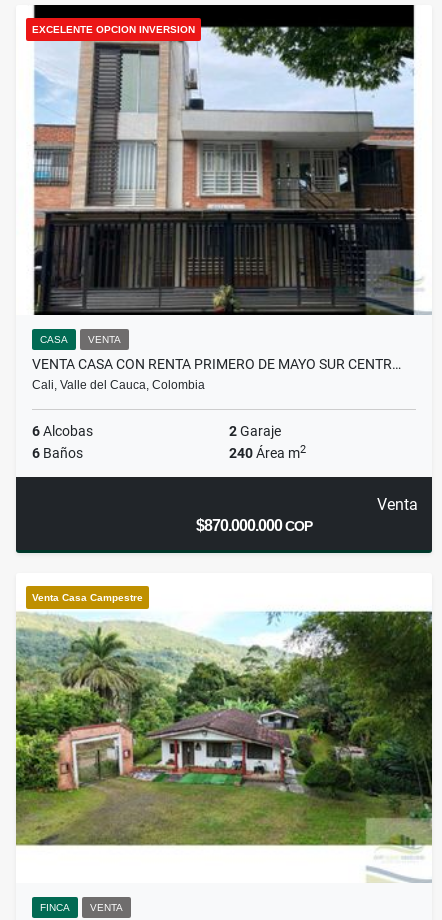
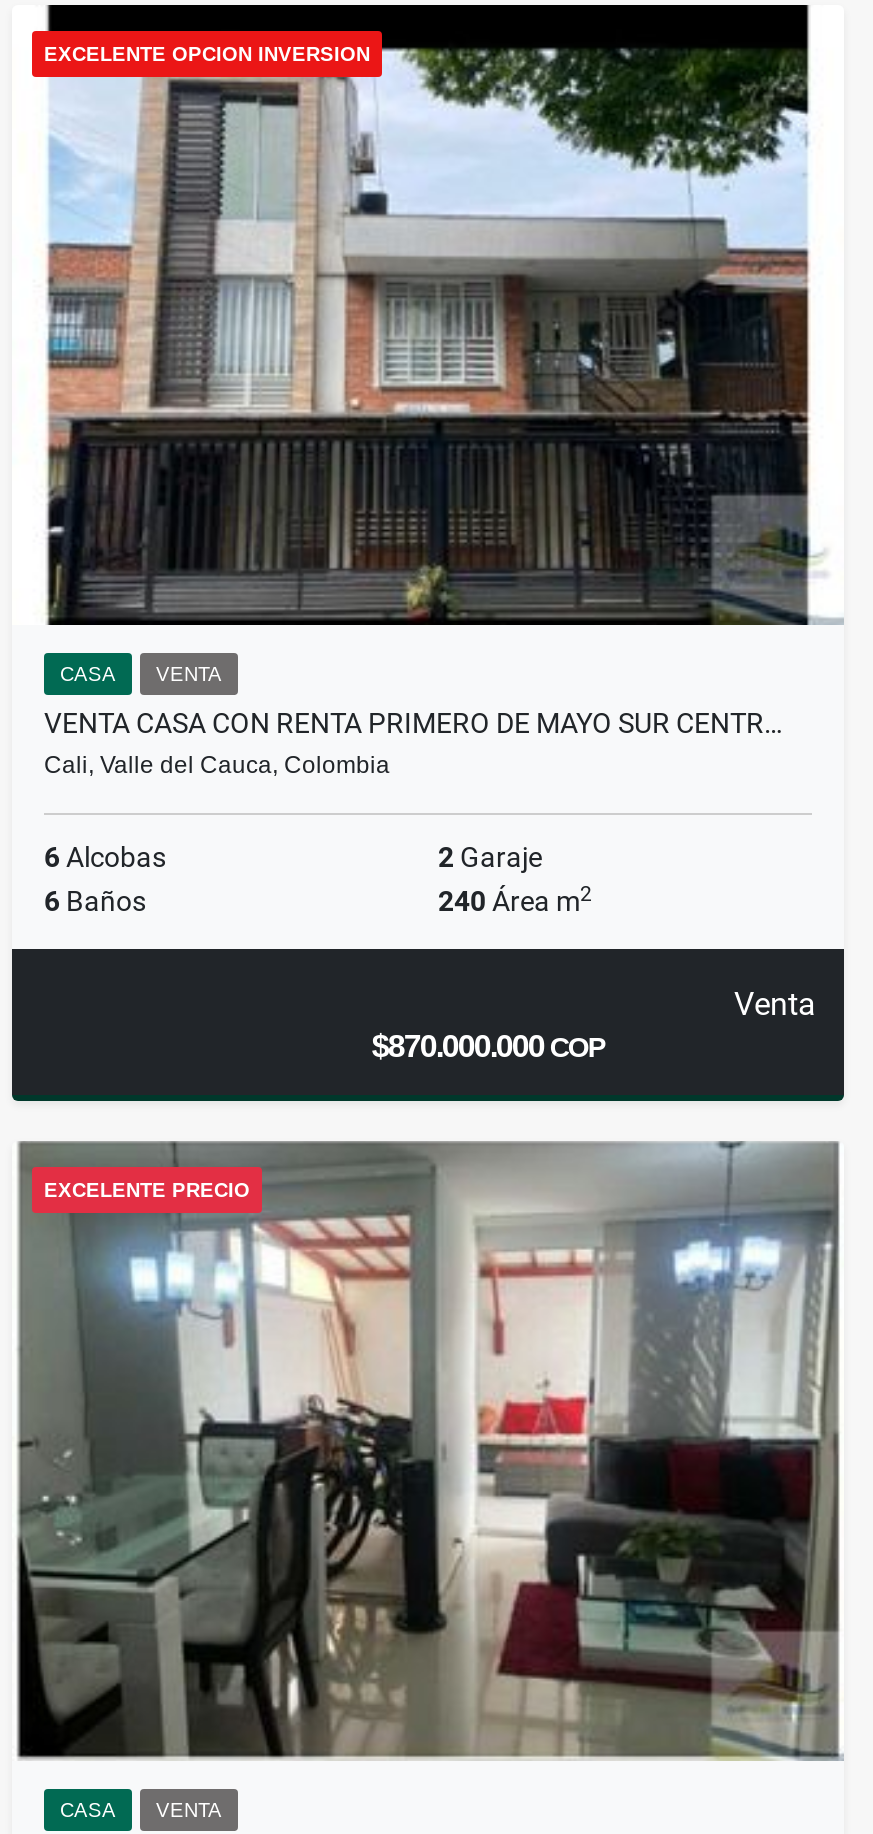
[15,573,433,882] [image] | Venta Casa Campestre -> [12,1139,844,1761] [image] | EXCELENTE PRECIO
[40,902,70,913] FINCA -> [60,1799,116,1821] CASA

